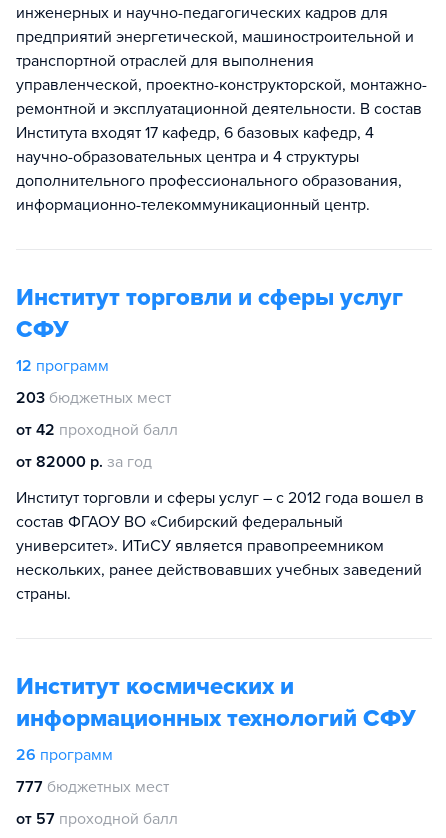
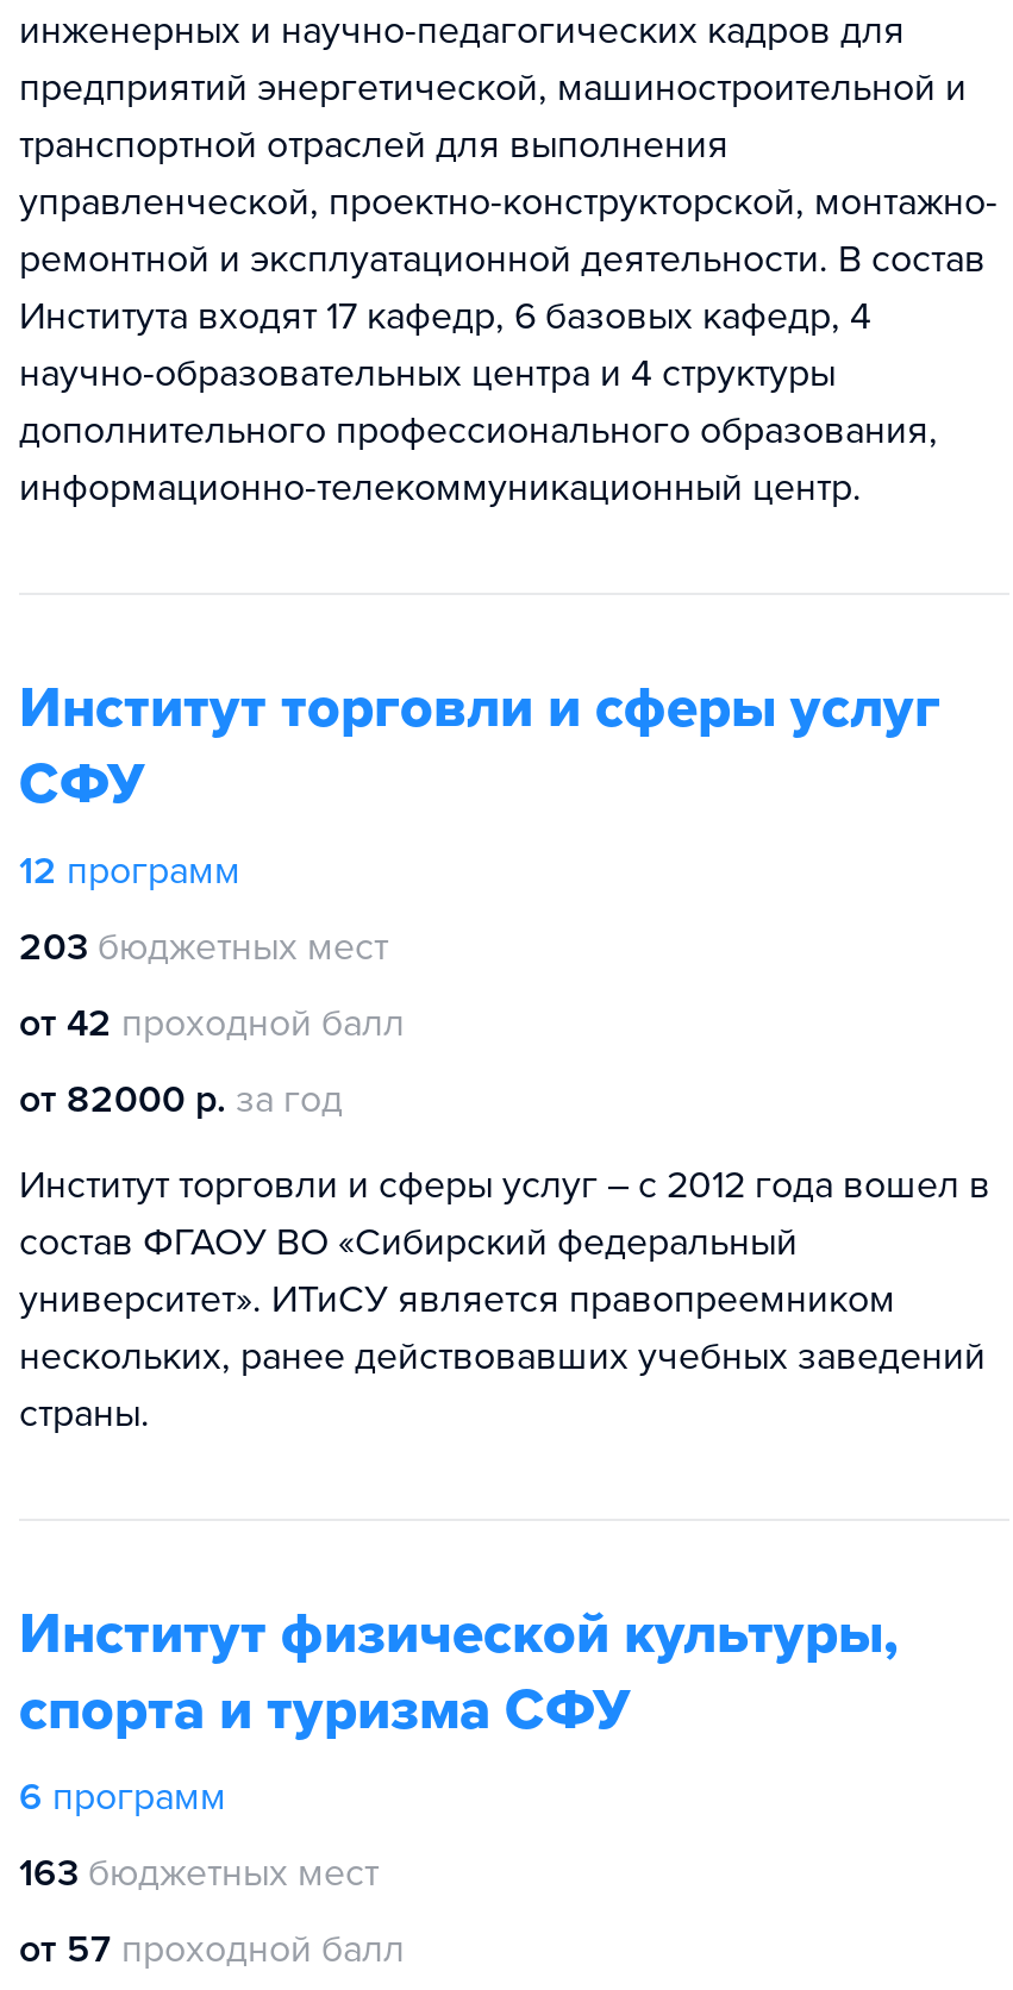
[16,672,416,765] Институт космических и | информационных технологий СФУ | 26 программ -> [19,1600,898,1821] Институт физической культуры, | спорта и туризма СФУ | 6 программ
[16,777,169,797] 777 бюджетных мест -> [19,1850,379,1897] 163 бюджетных мест

